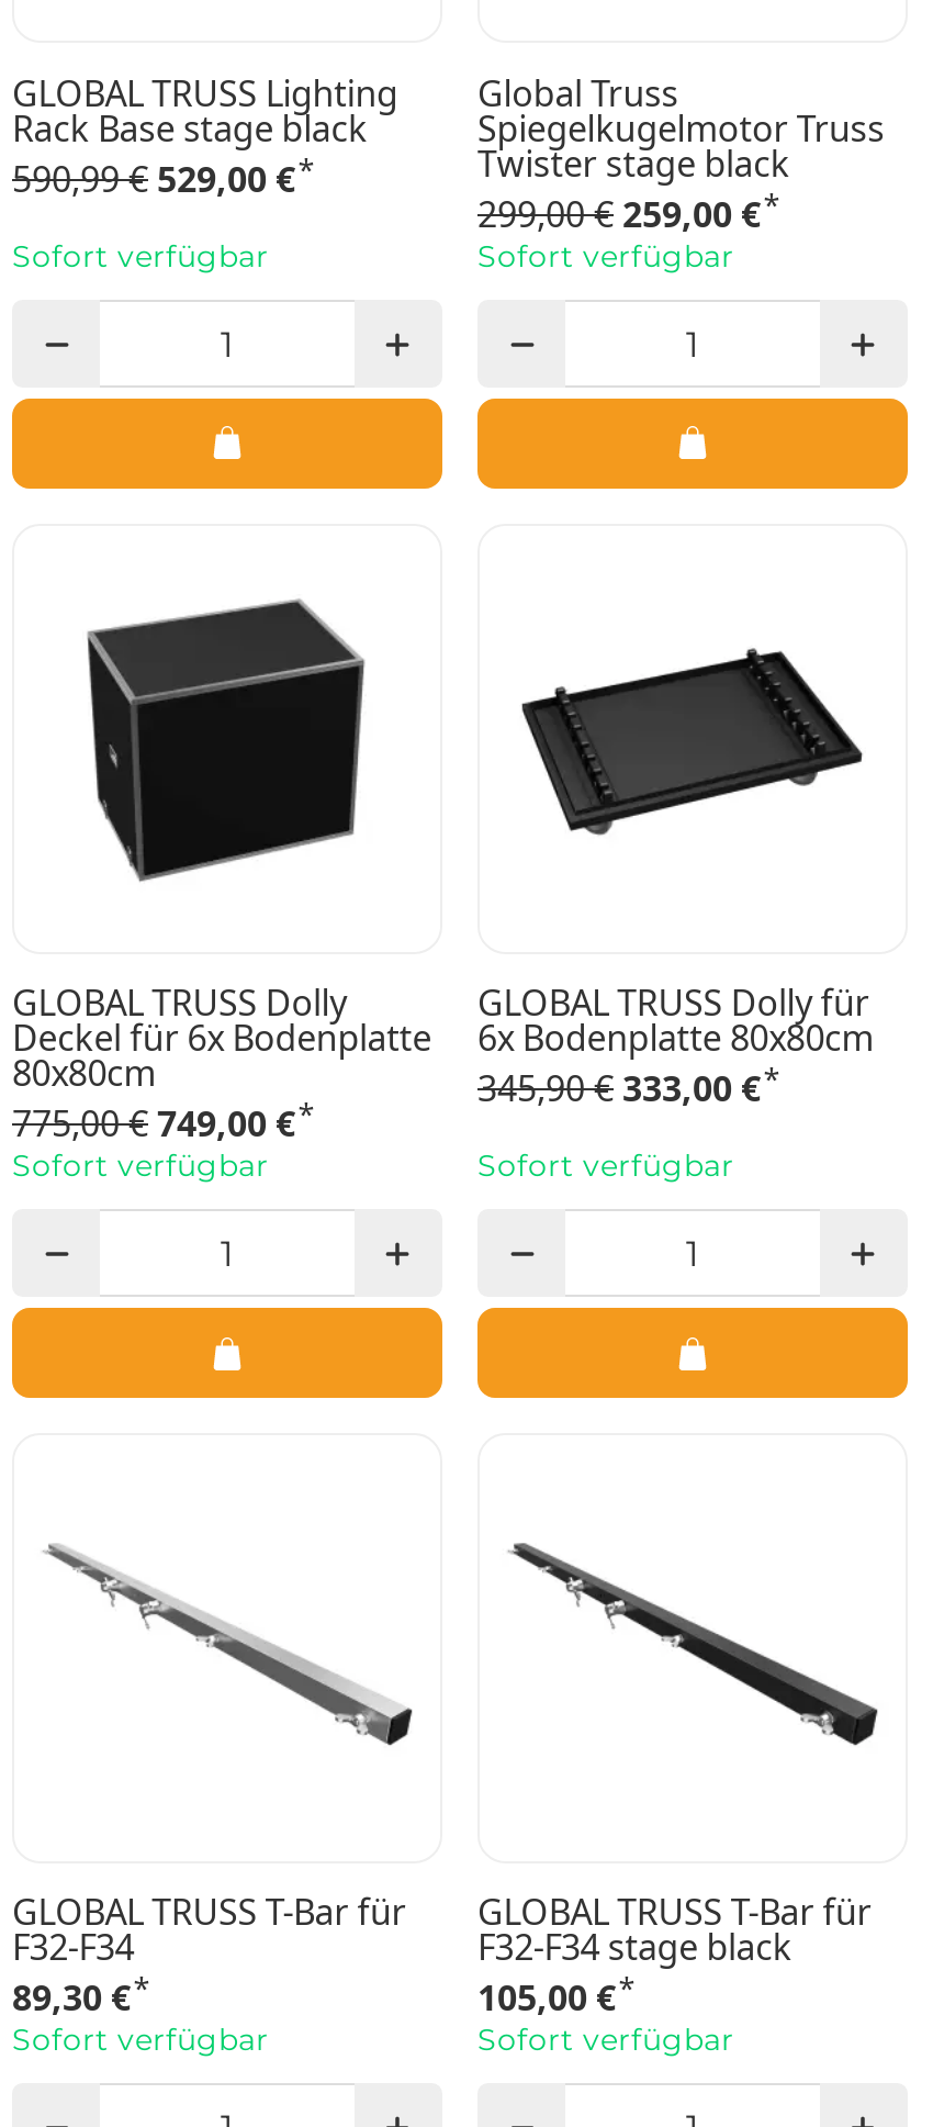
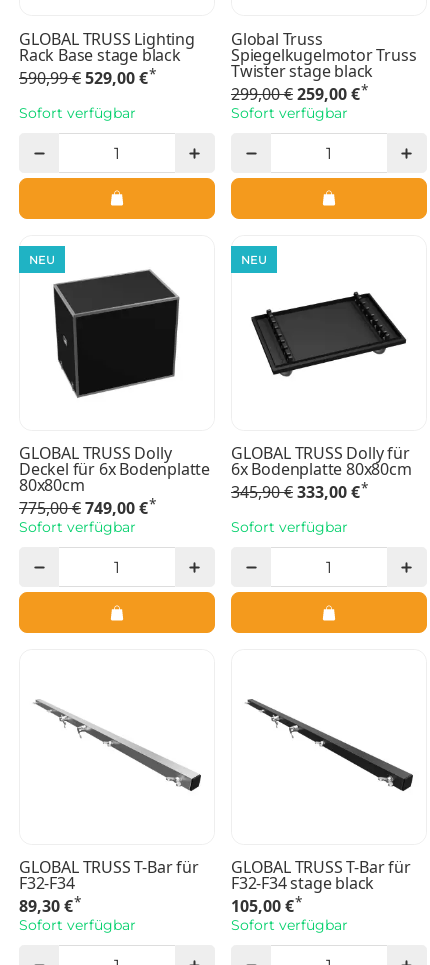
none -> [29,253,55,267] NEU
none -> [241,253,267,267] NEU

